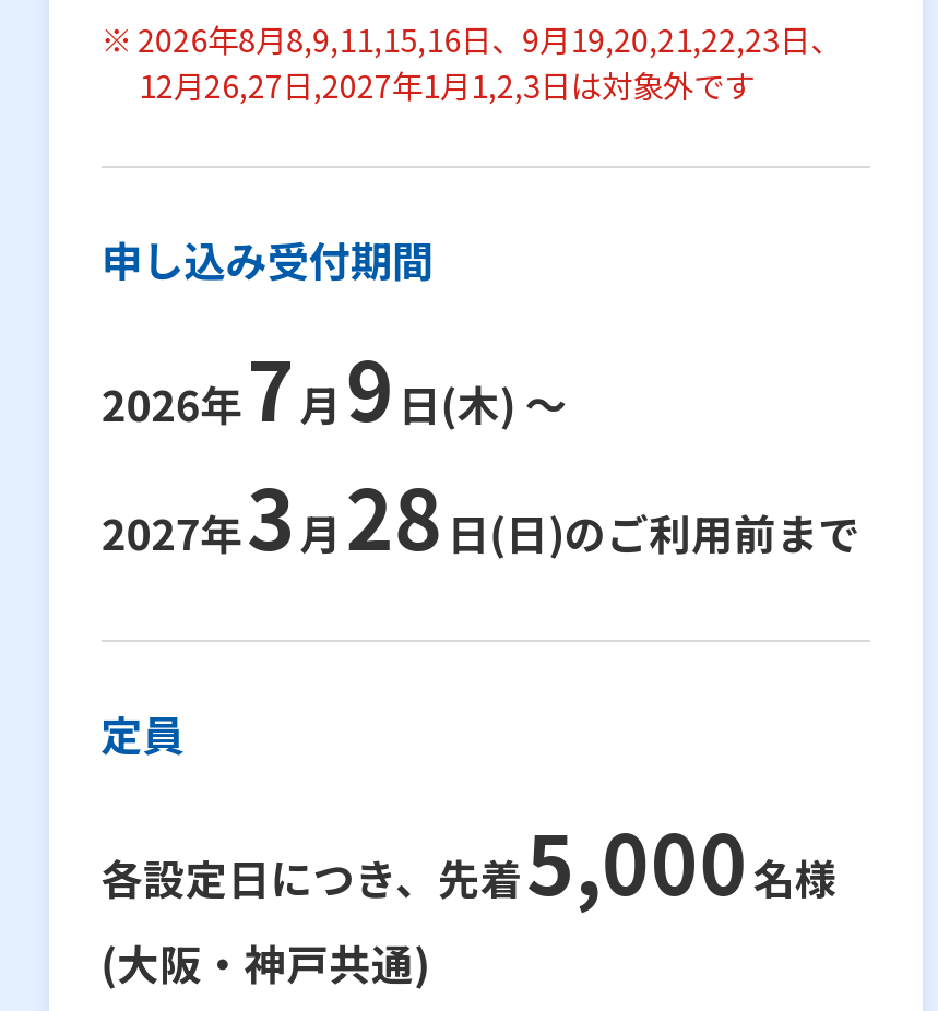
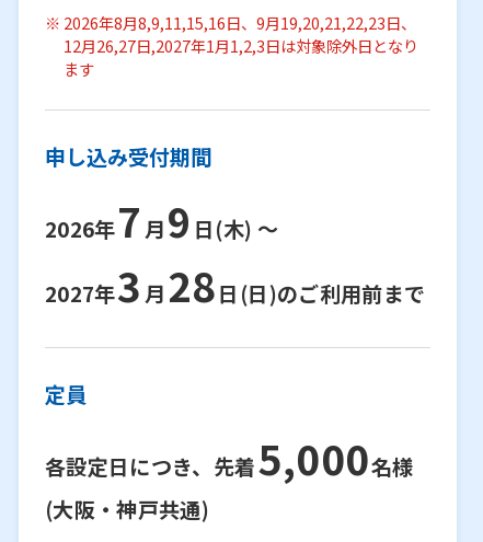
[139,61,755,107] 12月26,27日,2027年1月1,2,3日は対象外です -> [64,34,418,80] 12月26,27日,2027年1月1,2,3日は対象除外日となり | ます

